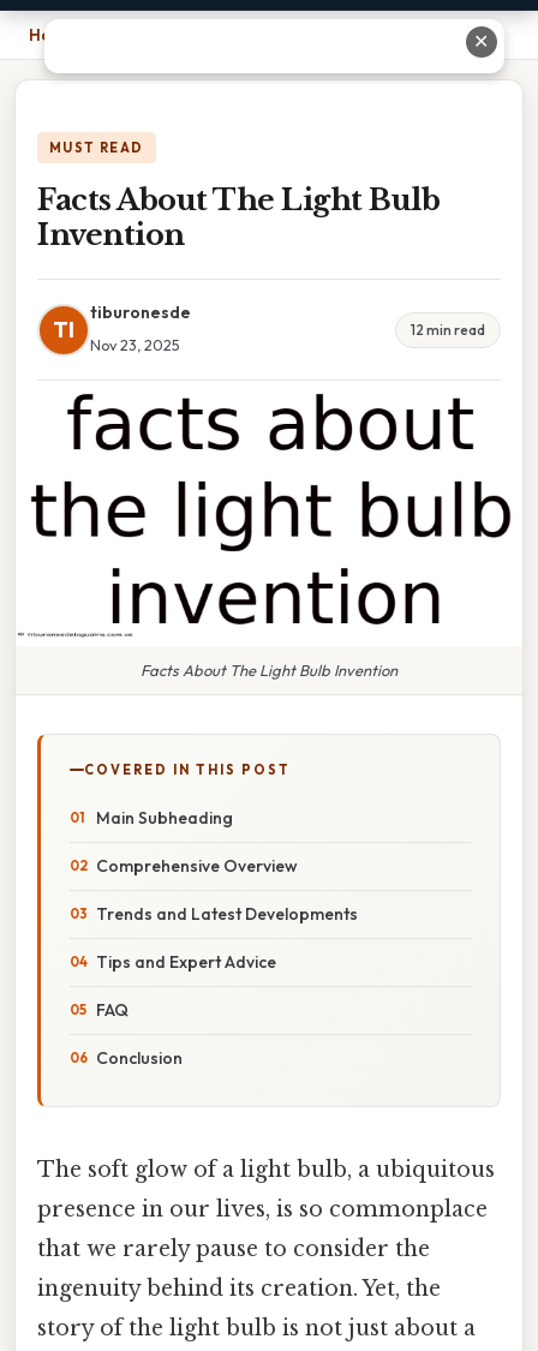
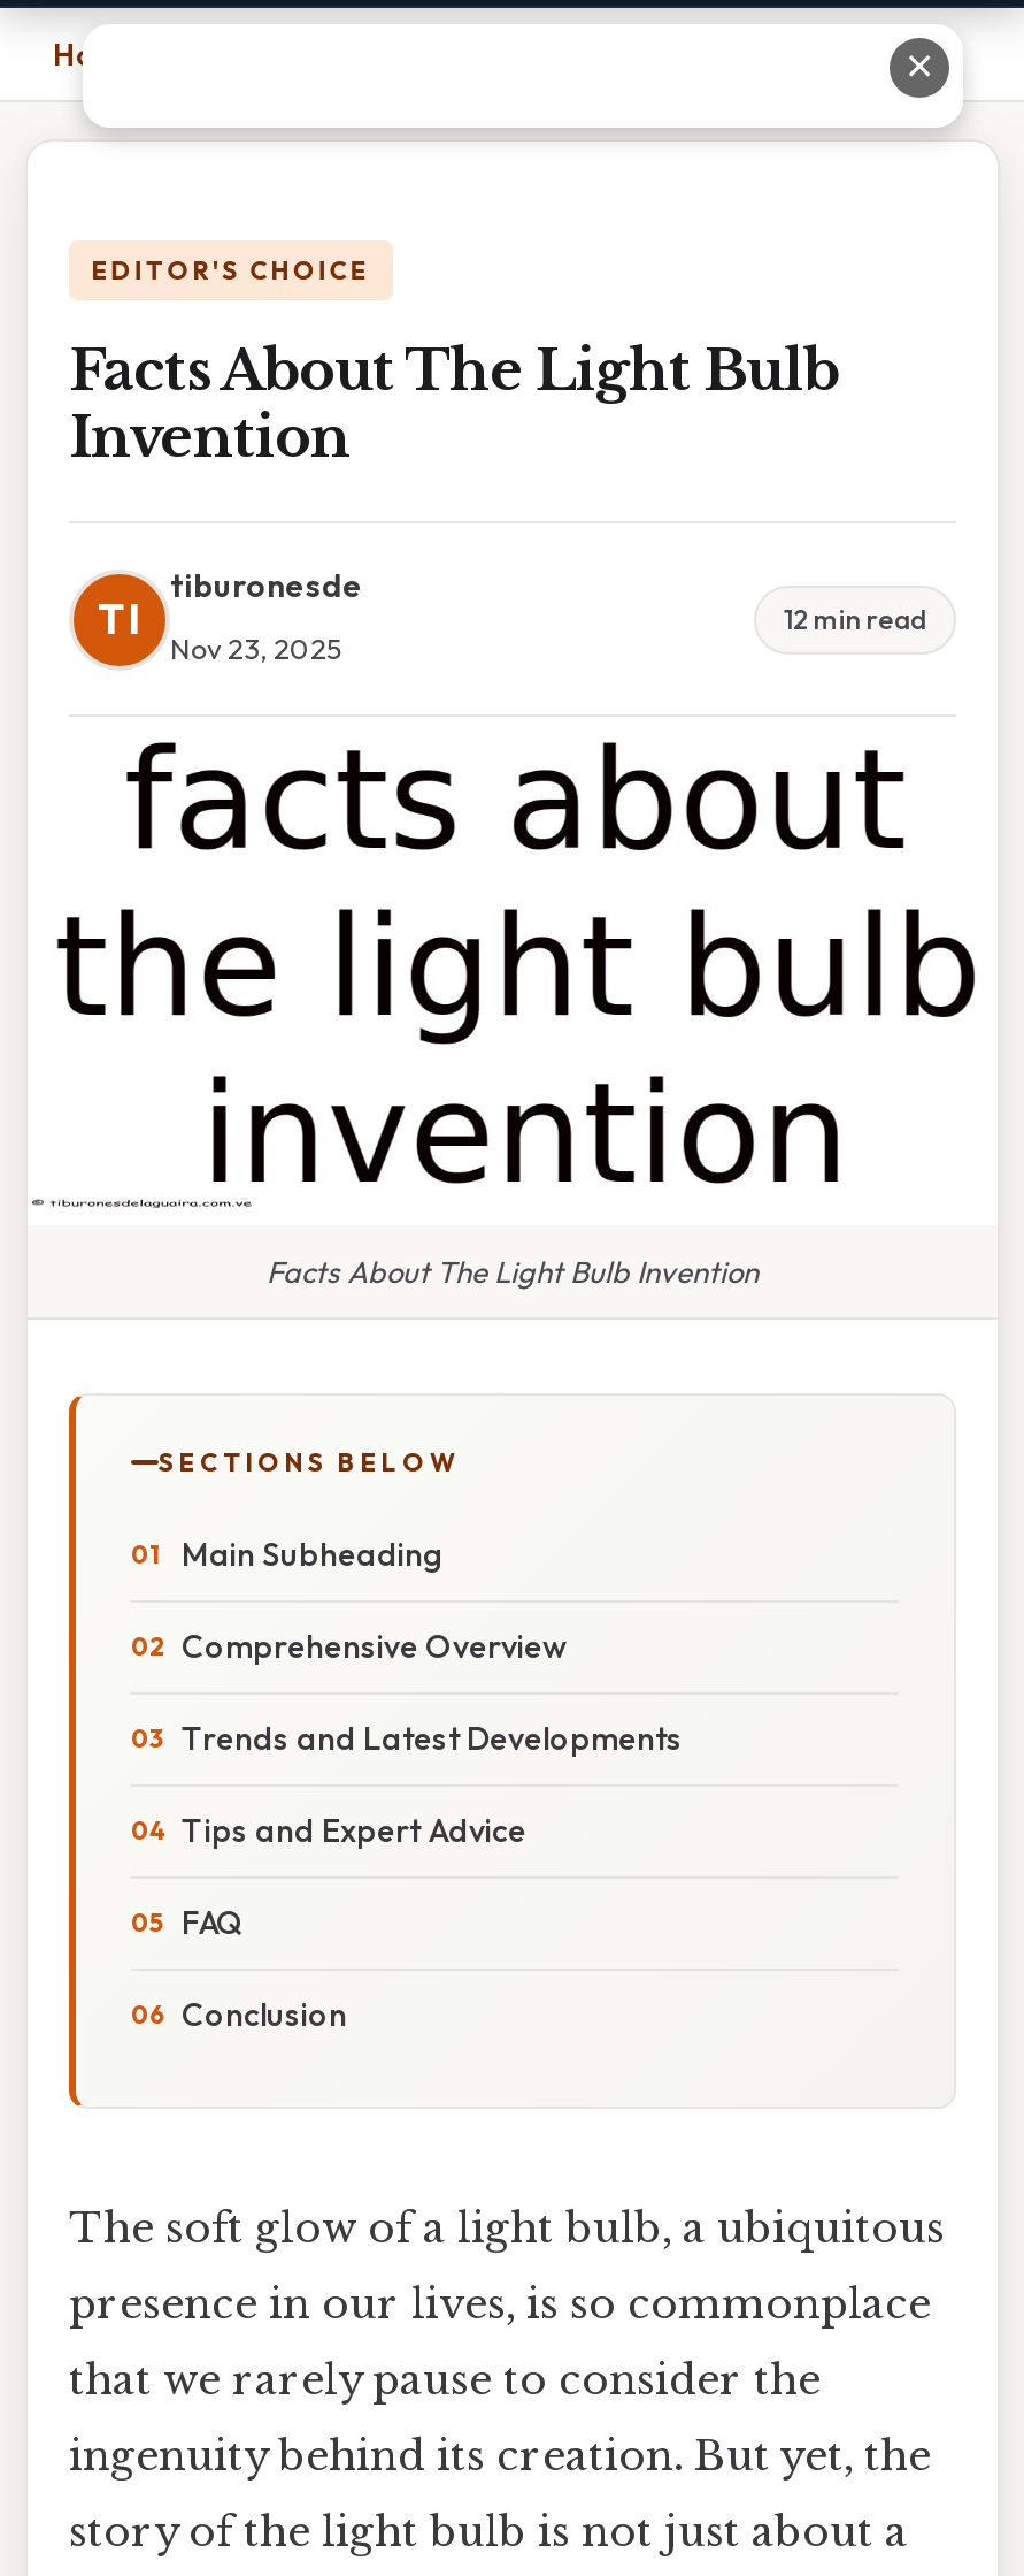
[49,139,144,156] MUST READ -> [92,254,370,286] EDITOR'S CHOICE
[84,761,291,778] COVERED IN THIS POST -> [159,1446,460,1478] SECTIONS BELOW
[37,1275,441,1302] ingenuity behind its creation. Yet, the -> [69,2431,931,2481] ingenuity behind its creation. But yet, the

